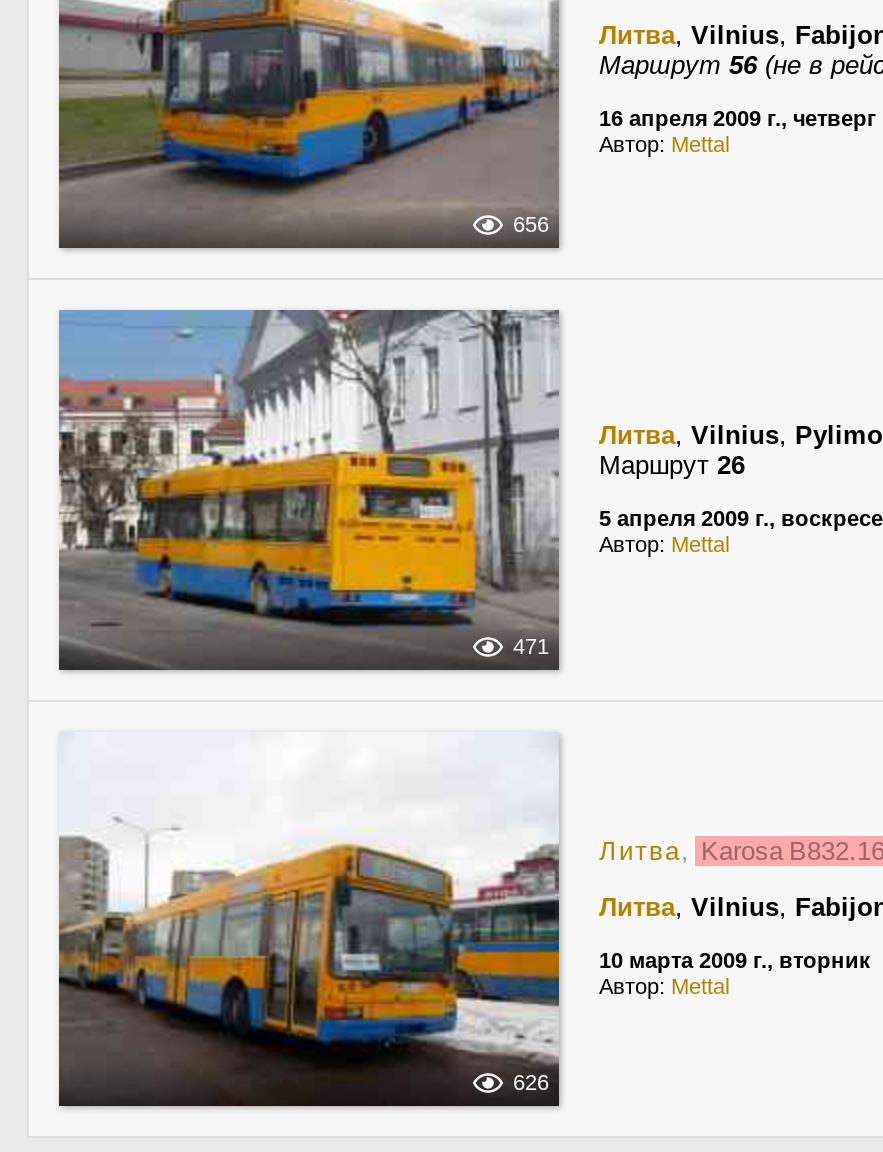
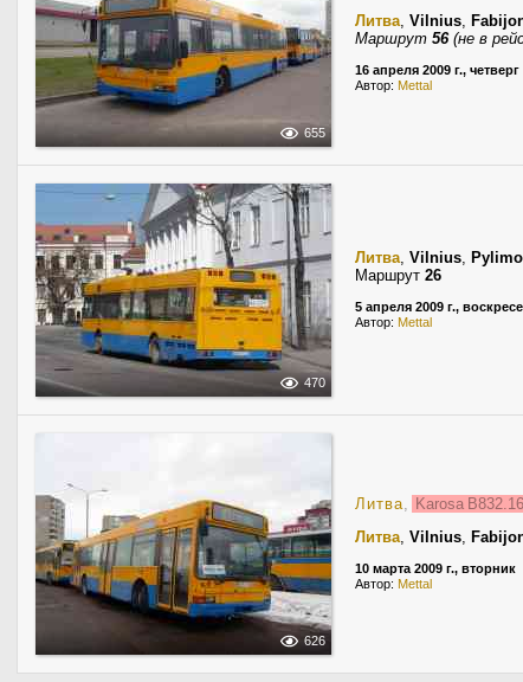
[513,212,549,236] 656 -> [304,126,325,140] 655
[513,634,549,658] 471 -> [304,375,325,390] 470

